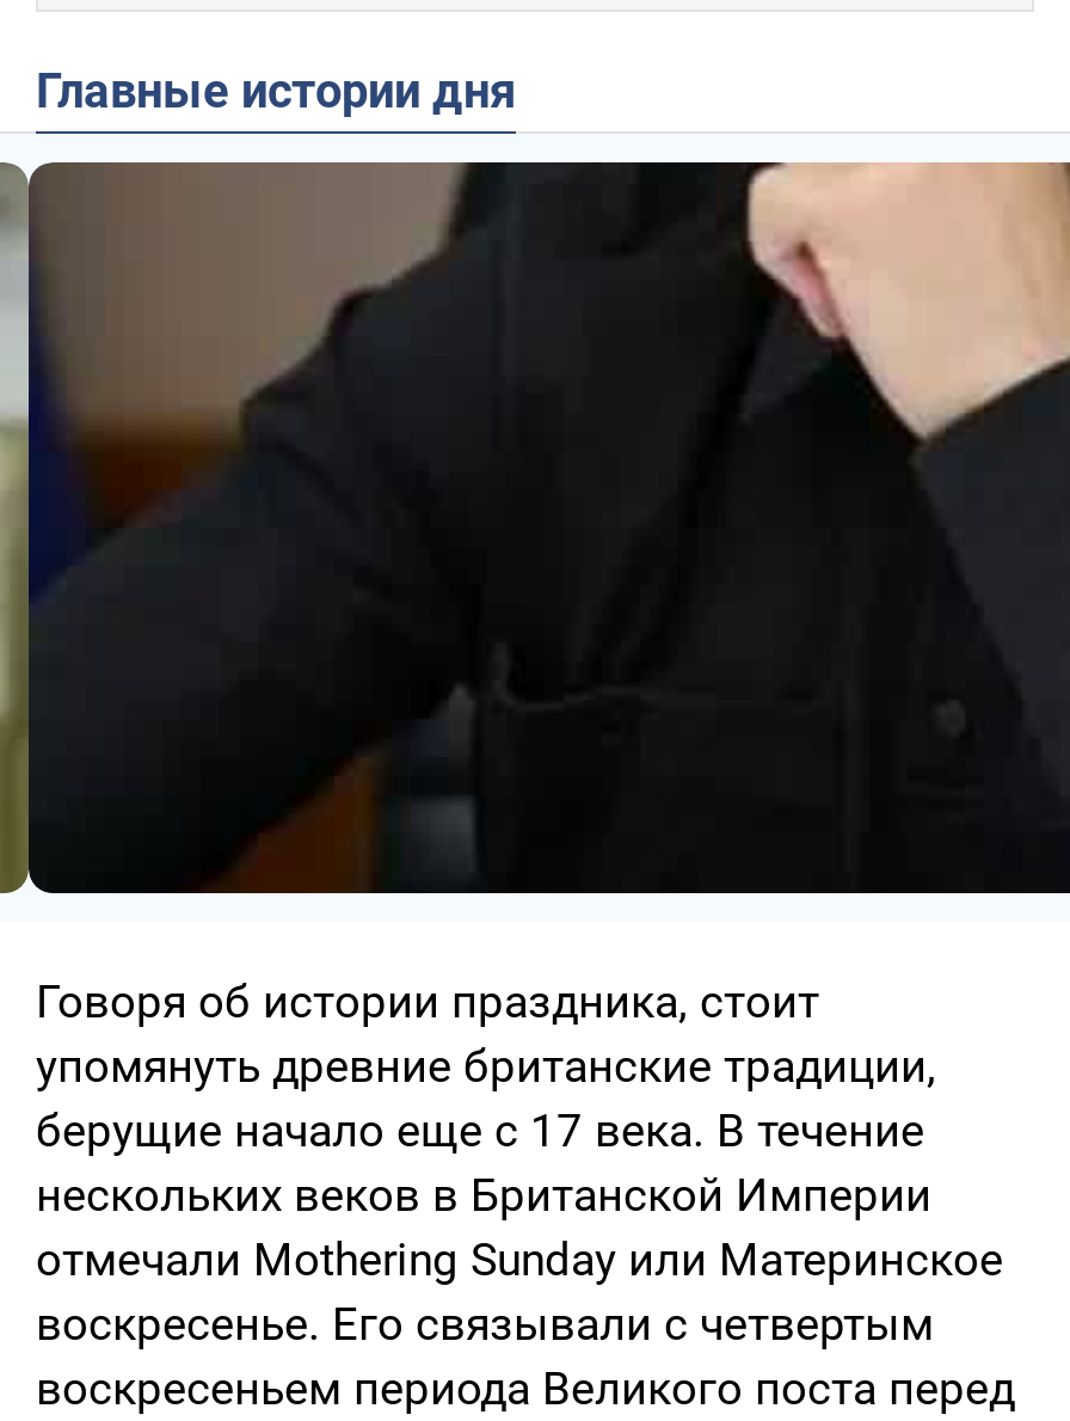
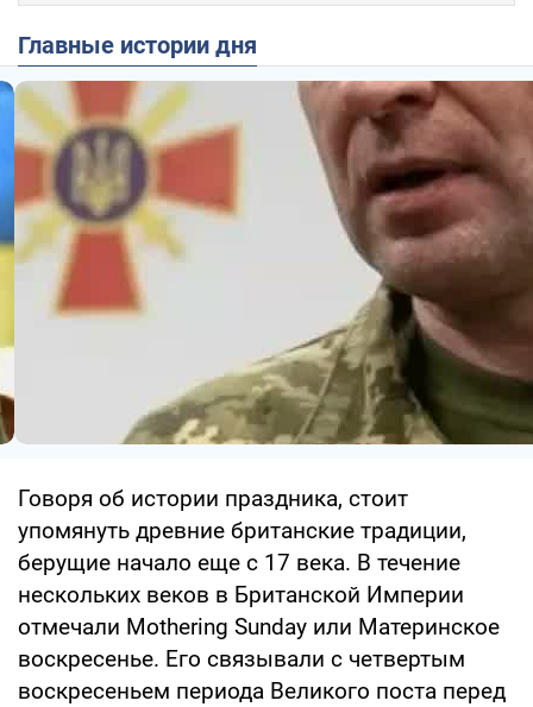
[7,160,1063,896] [image] -> [4,80,529,446] [image]

